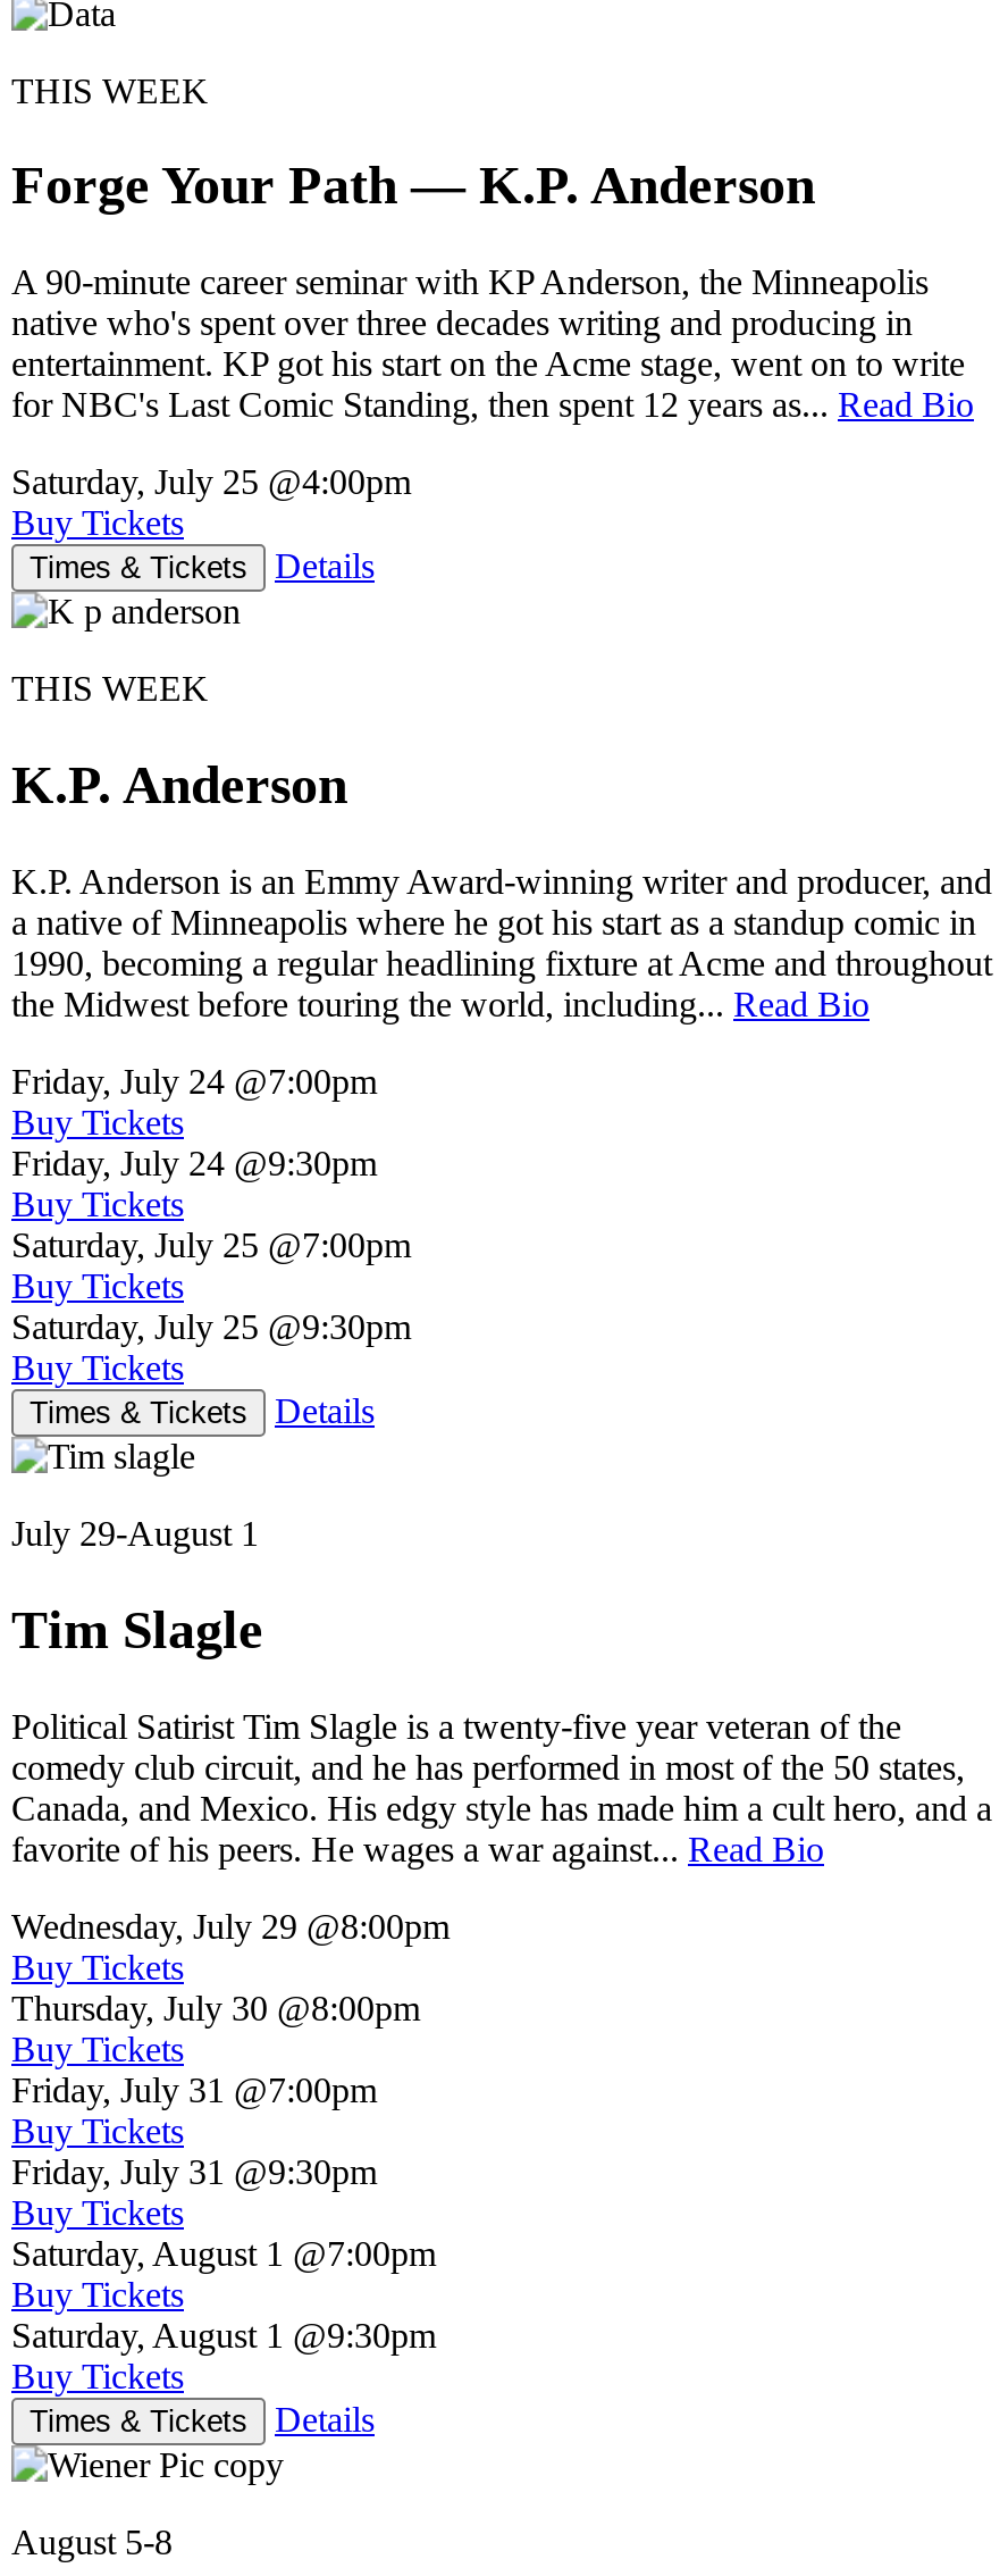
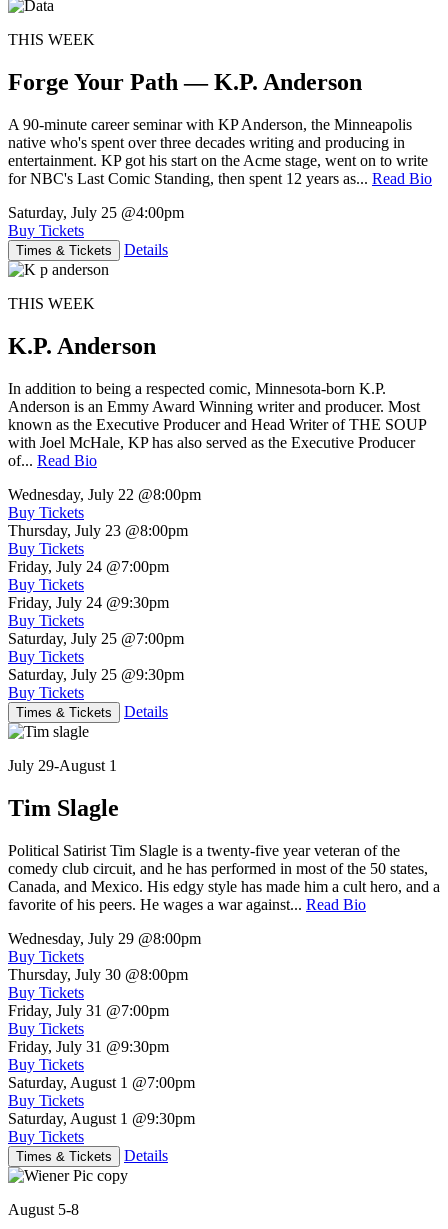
[11,863,992,1024] K.P. Anderson is an Emmy Award-winning writer and producer, and | a native of Minneapolis where he got his start as a standup comic in | 1990, becoming a regular headlining fixture at Acme and throughout | the Midwest before touring the world, including... Read Bio -> [8,380,426,557] In addition to being a respected comic, Minnesota-born K.P. | Anderson is an Emmy Award Winning writer and producer. Most | known as the Executive Producer and Head Writer of THE SOUP | with Joel McHale, KP has also served as the Executive Producer | of... Read Bio | Wednesday, July 22 @8:00pm | Buy Tickets | Thursday, July 23 @8:00pm | Buy Tickets

